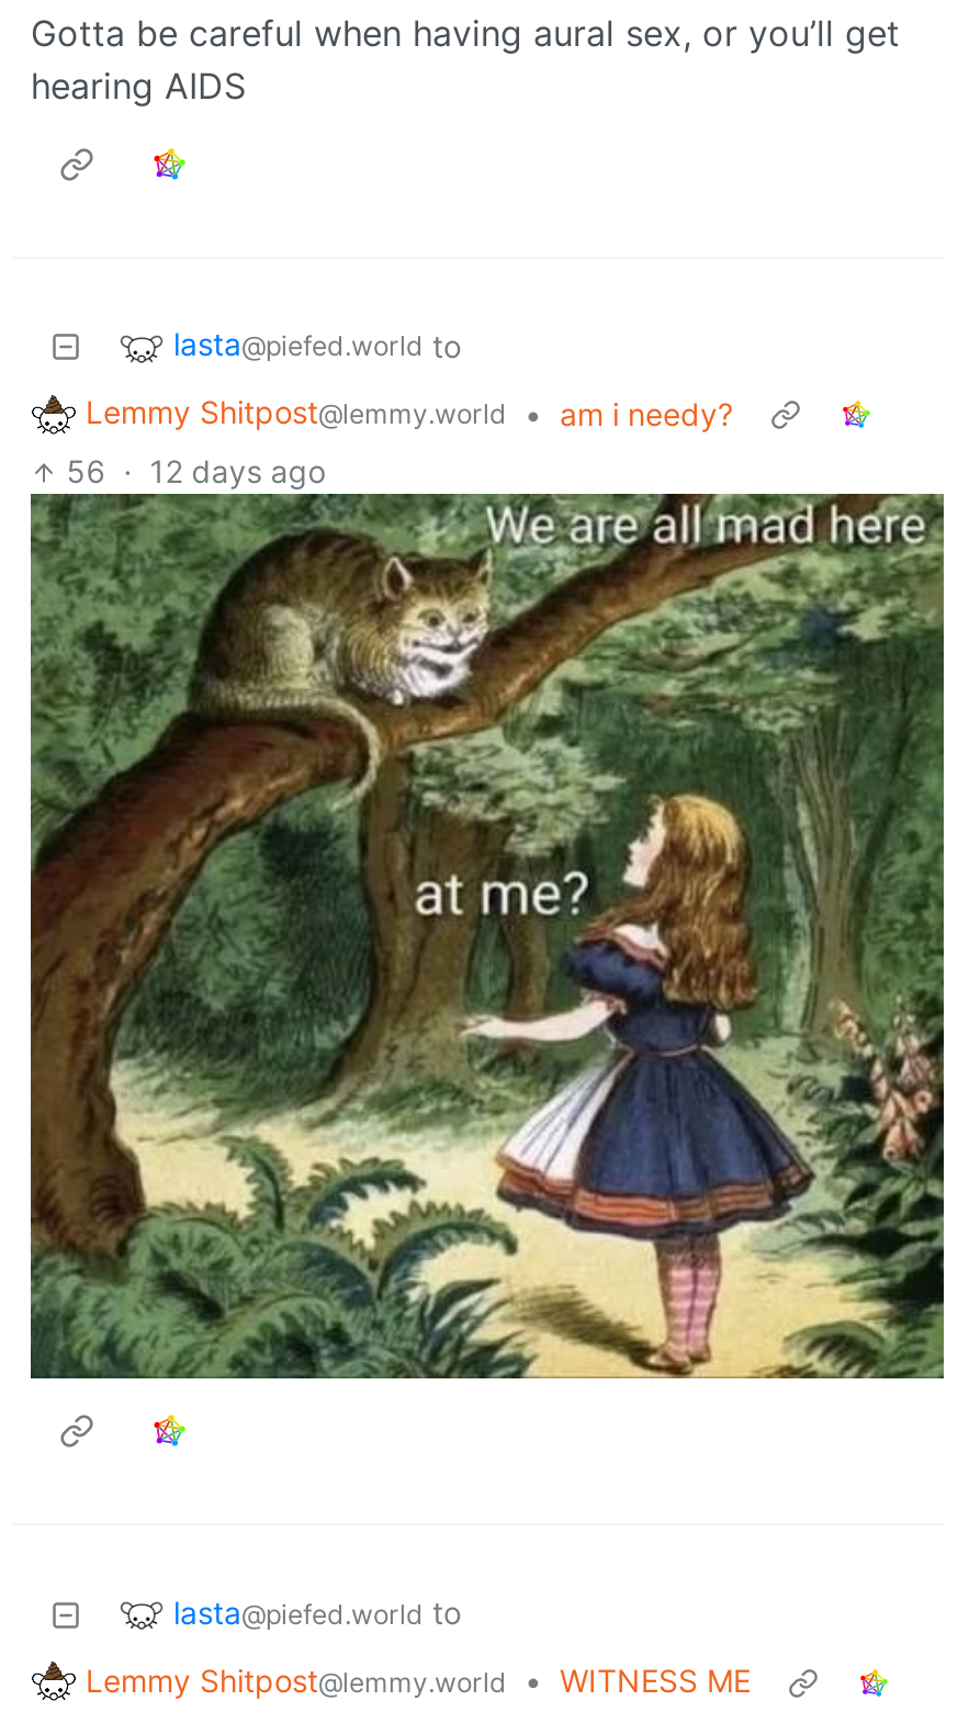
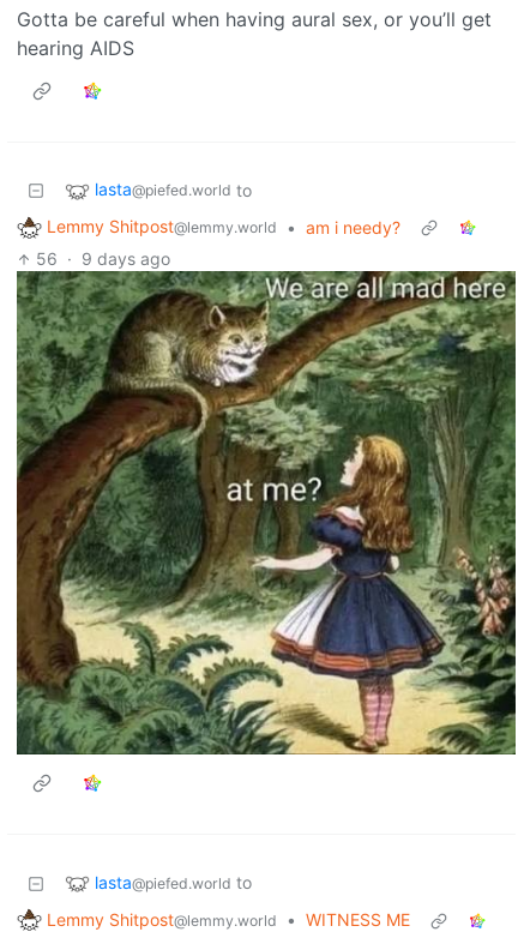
[66,453,325,490] 56 · 12 days ago -> [36,249,171,269] 56 · 9 days ago

